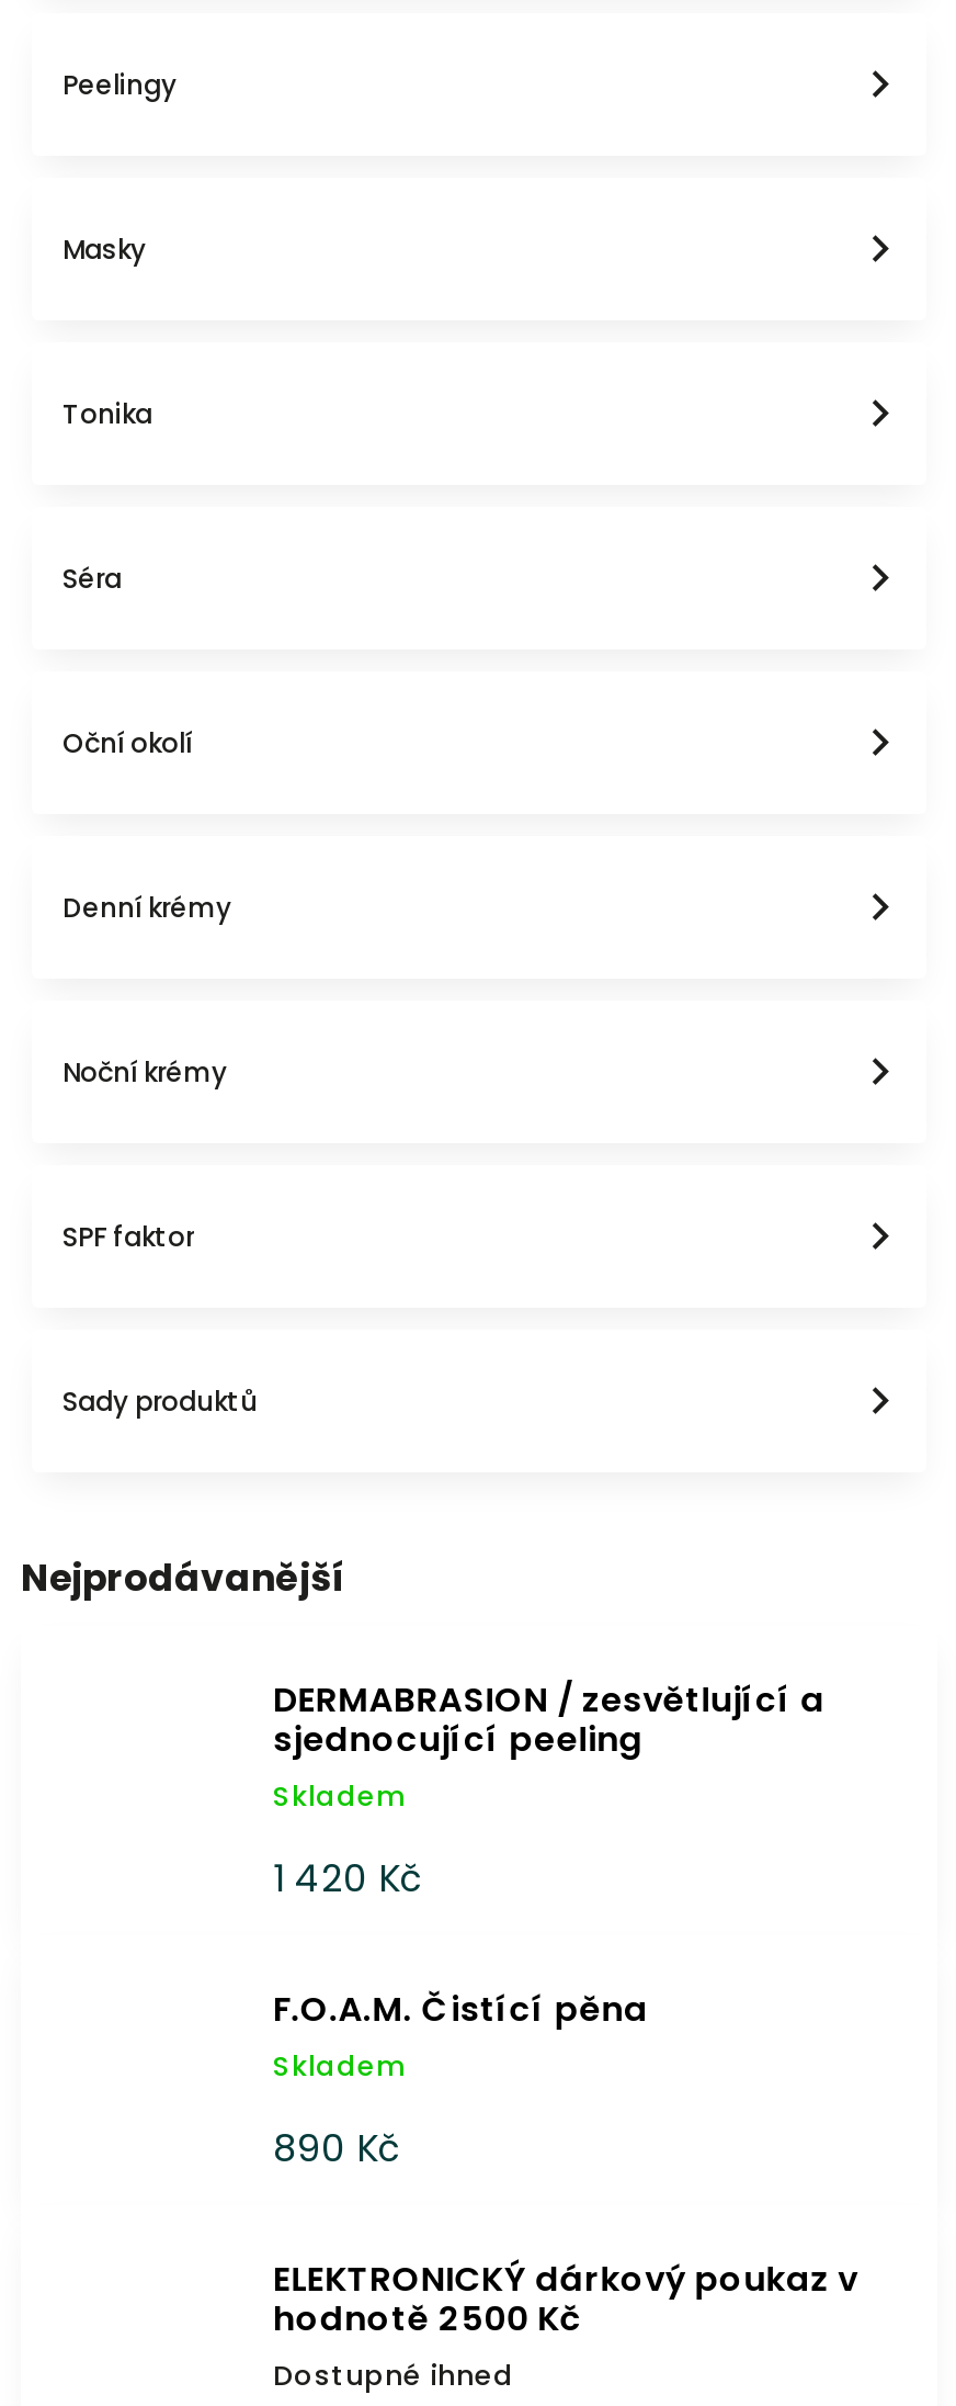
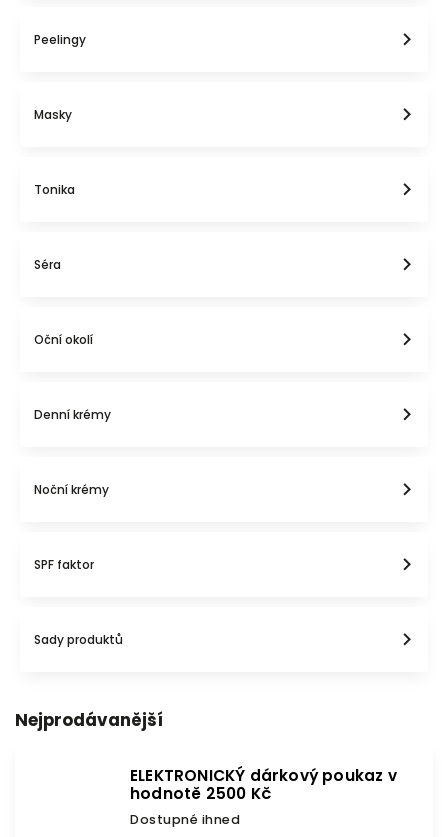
[273,1676,825,2175] DERMABRASION / zesvětlující a | sjednocující peeling | Skladem | 1 420 Kč | F.O.A.M. Čistící pěna | Skladem | 890 Kč -> none

